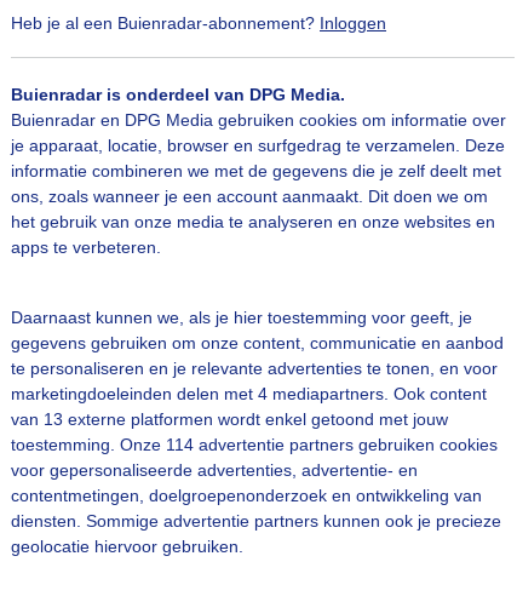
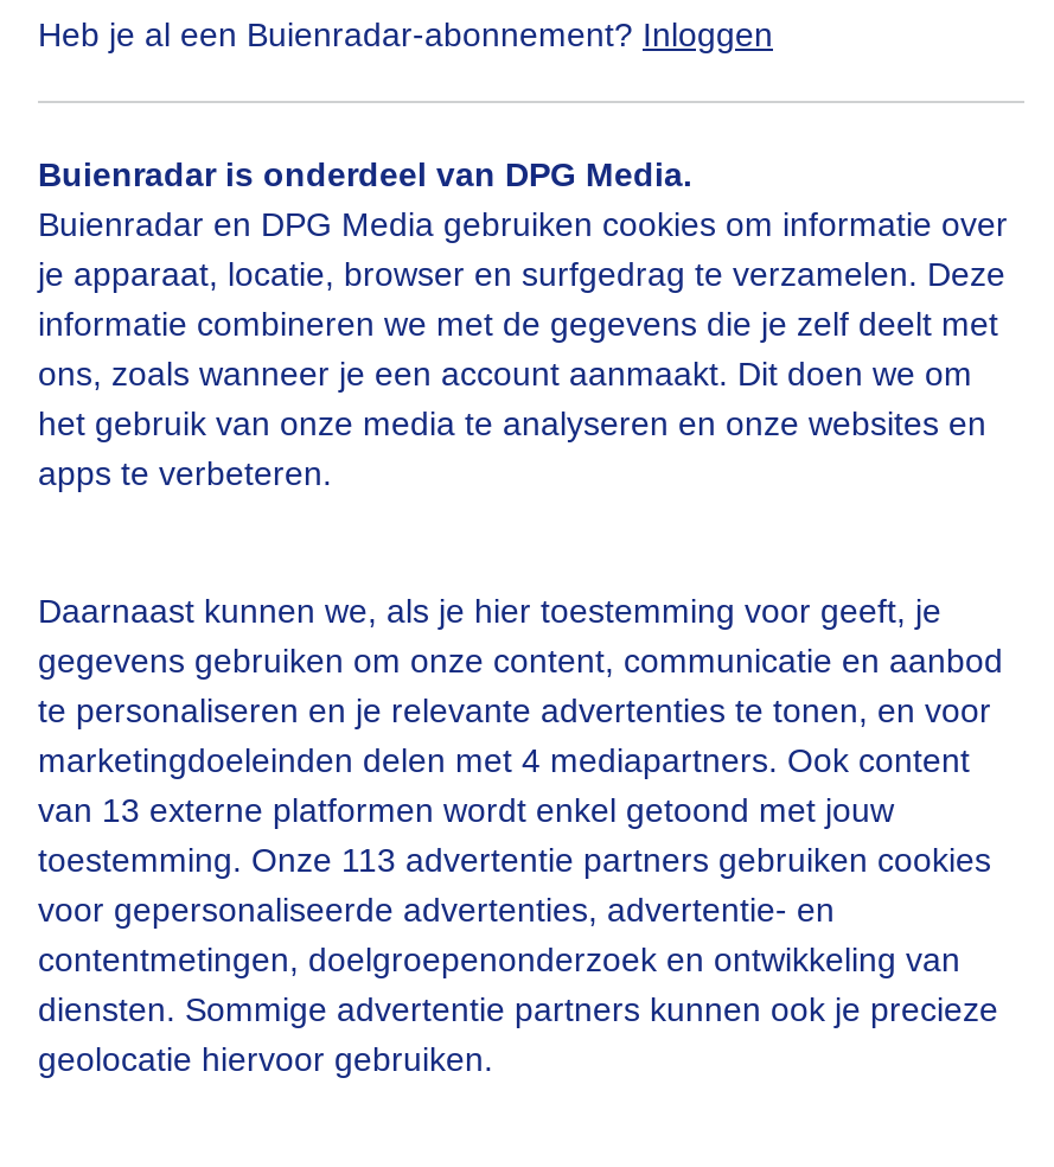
[11,435,498,455] toestemming. Onze 114 advertentie partners gebruiken cookies -> [38,842,991,880] toestemming. Onze 113 advertentie partners gebruiken cookies

